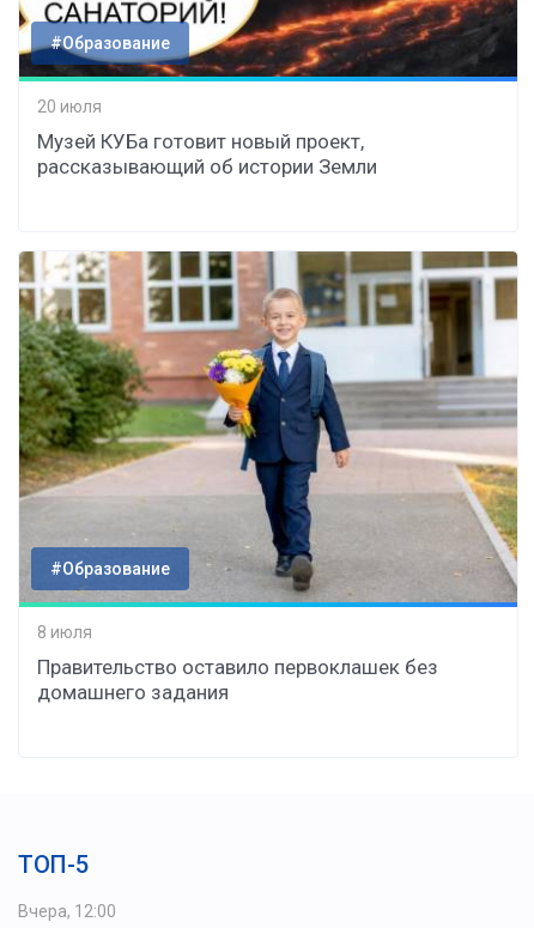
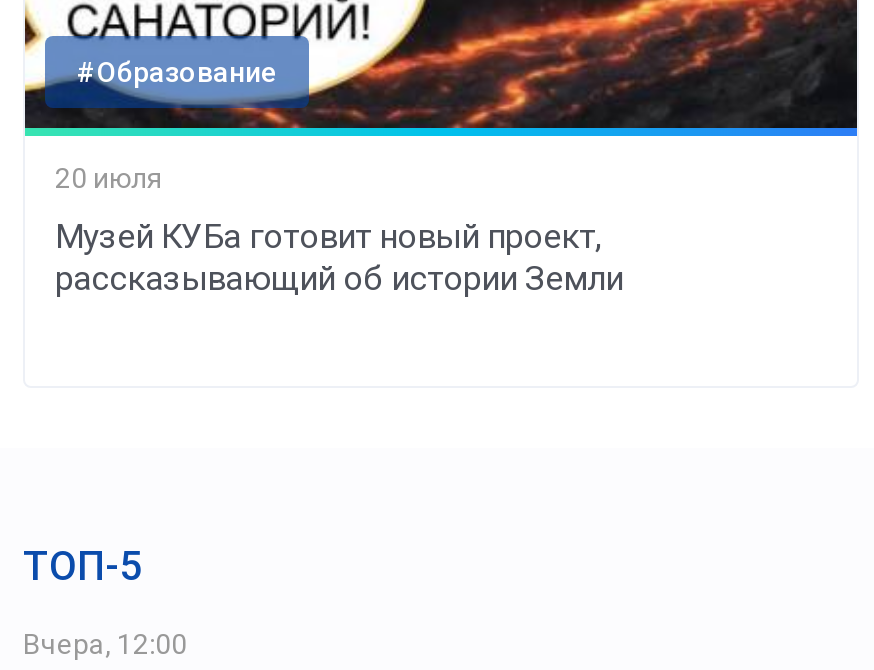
[18,250,518,704] [image] | #Образование | 8 июля | Правительство оставило первоклашек без | домашнего задания -> none

